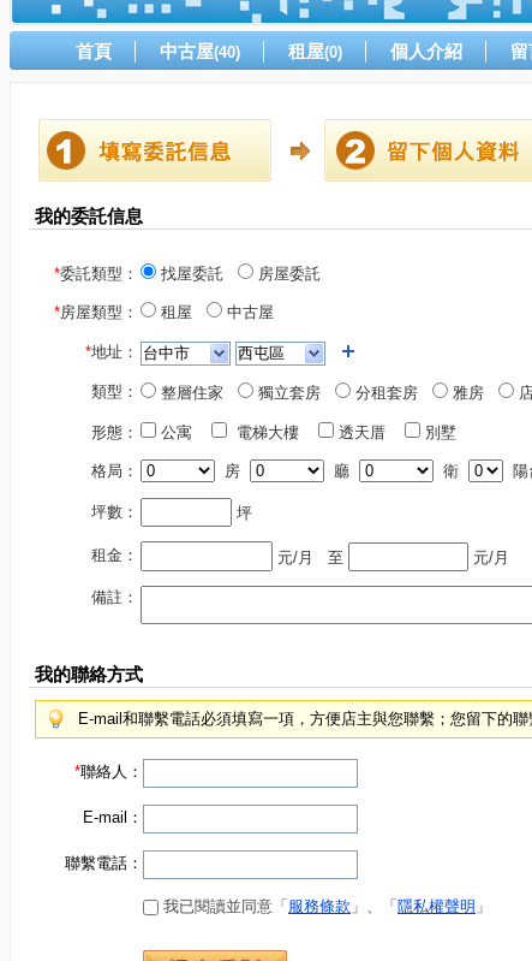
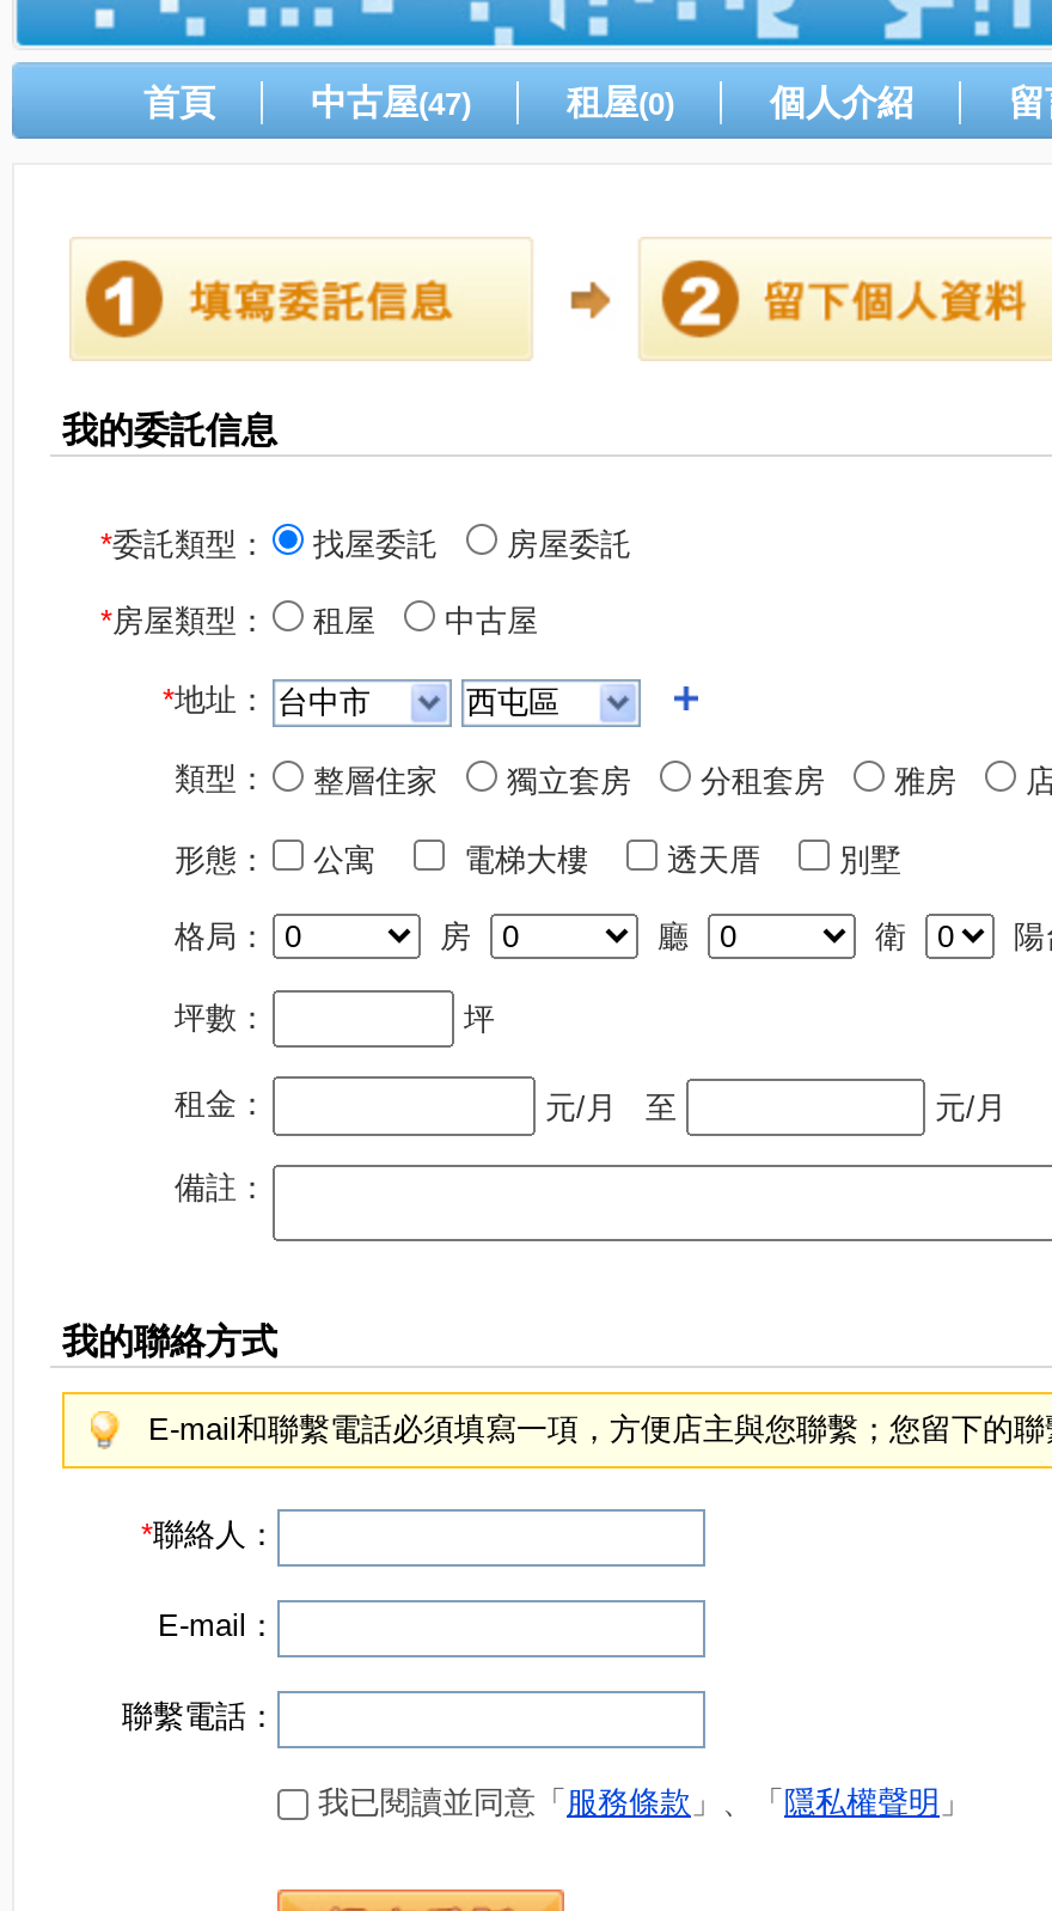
[160,41,240,61] 中古屋(40) -> [311,81,471,122] 中古屋(47)

